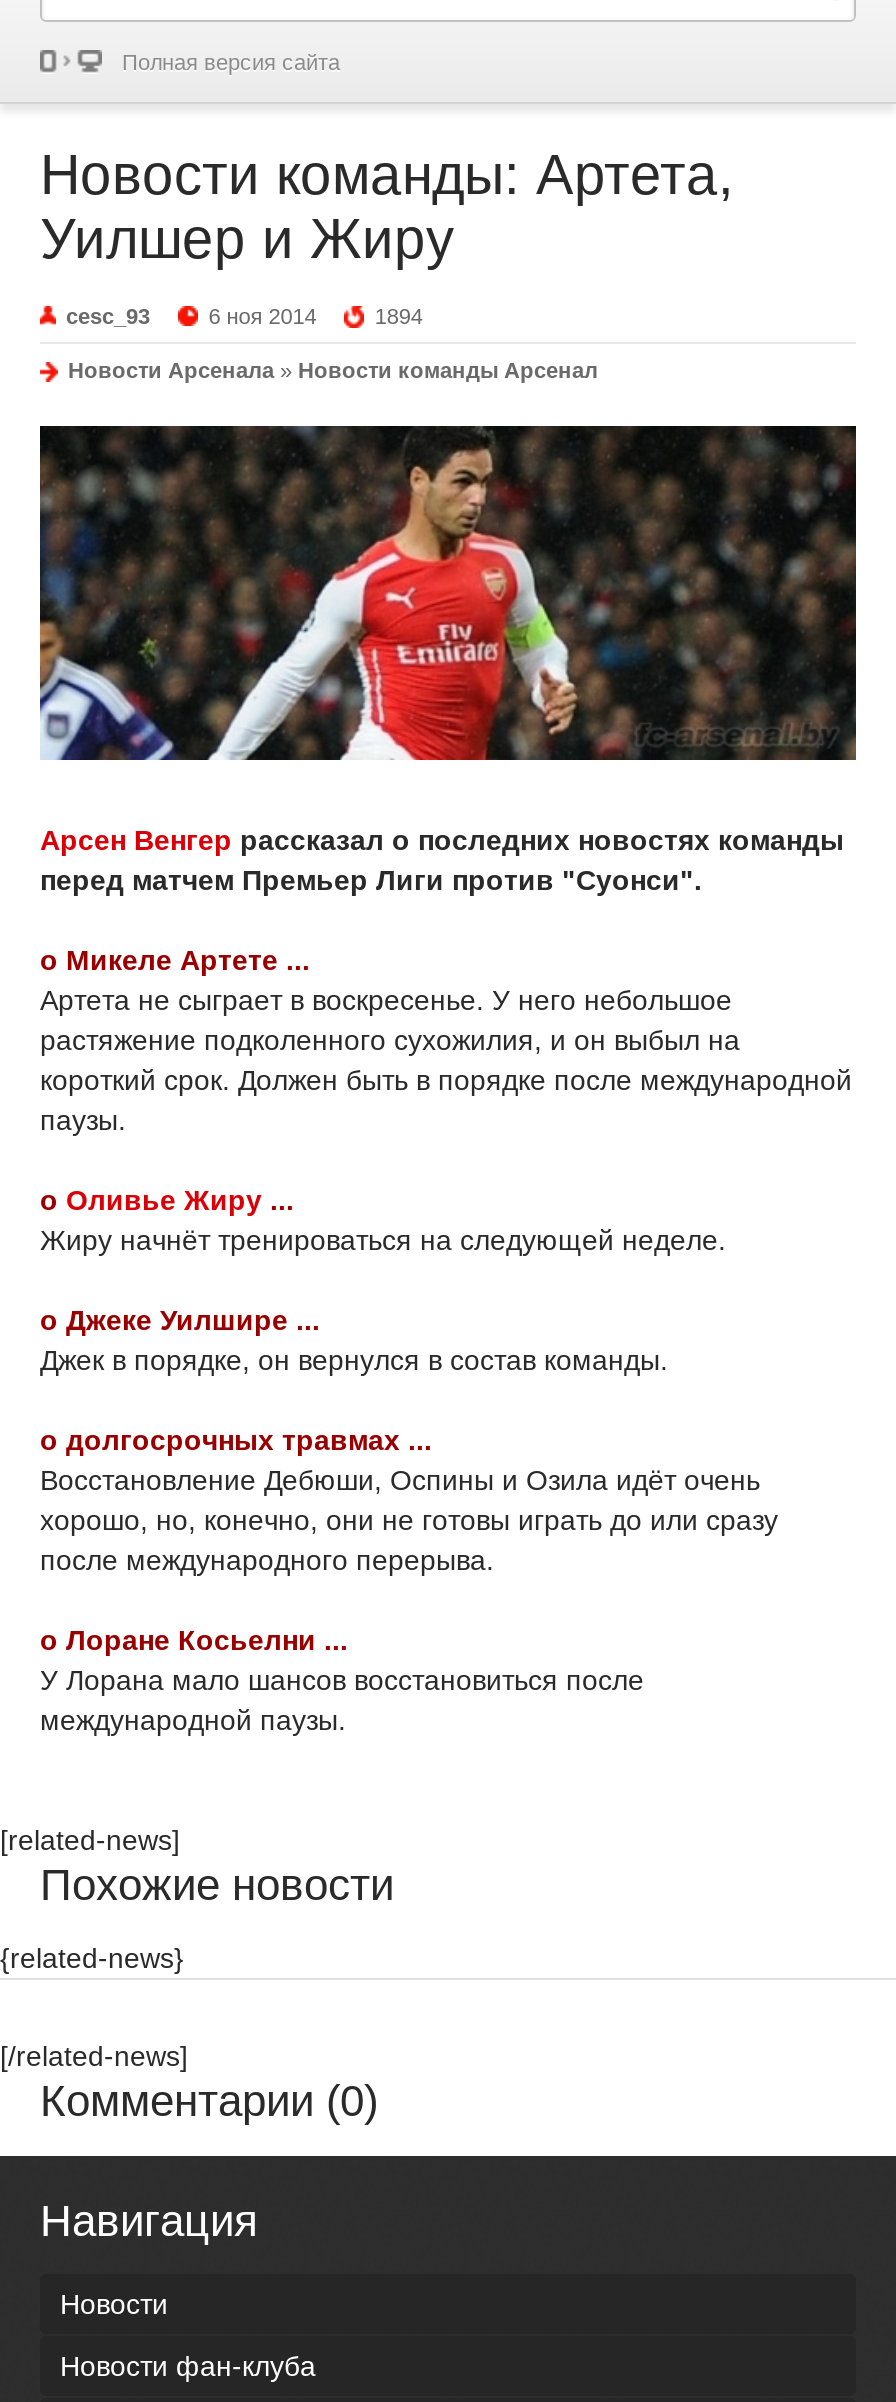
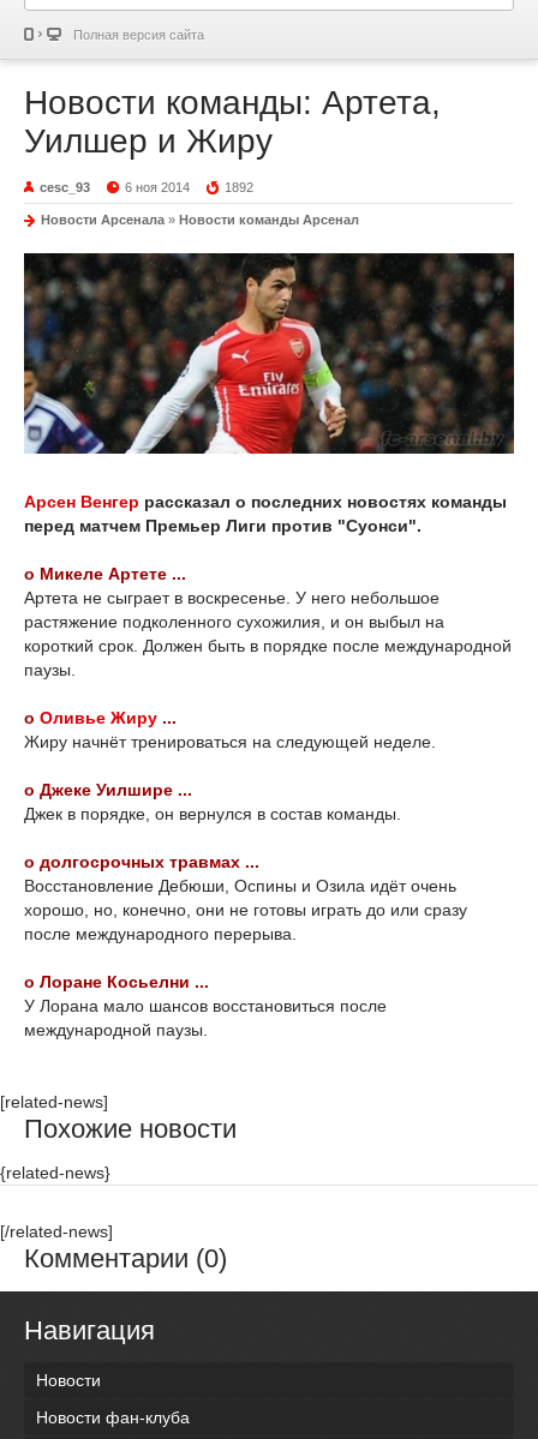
[375,304,423,328] 1894 -> [225,180,254,194] 1892

